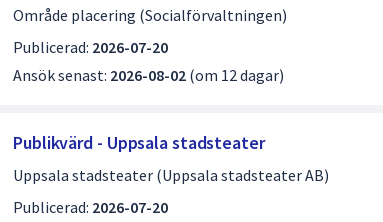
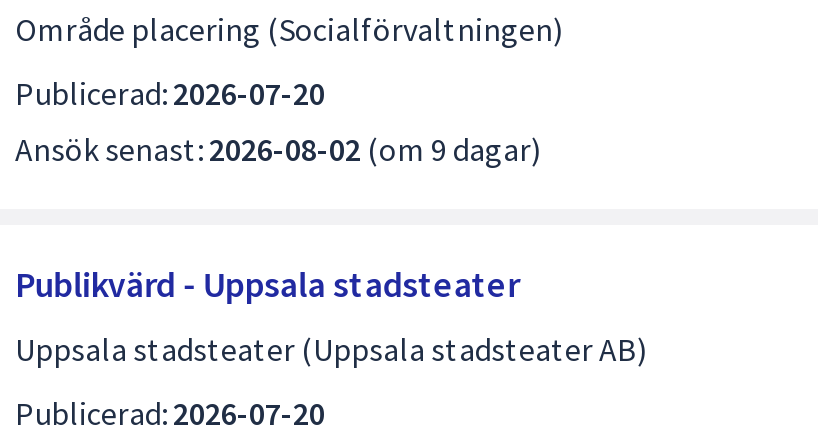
[13,65,284,85] Ansök senast: 2026-08-02 (om 12 dagar) -> [15,129,541,169] Ansök senast: 2026-08-02 (om 9 dagar)

